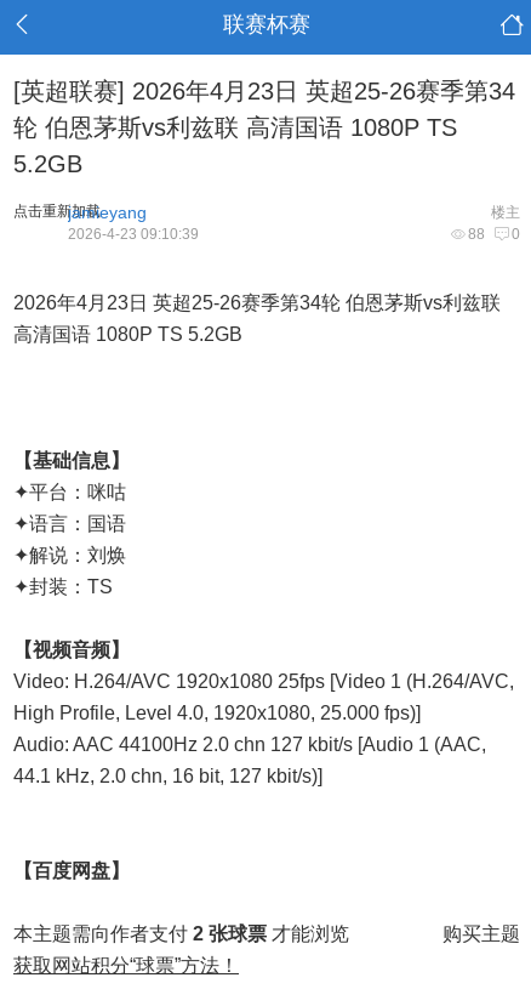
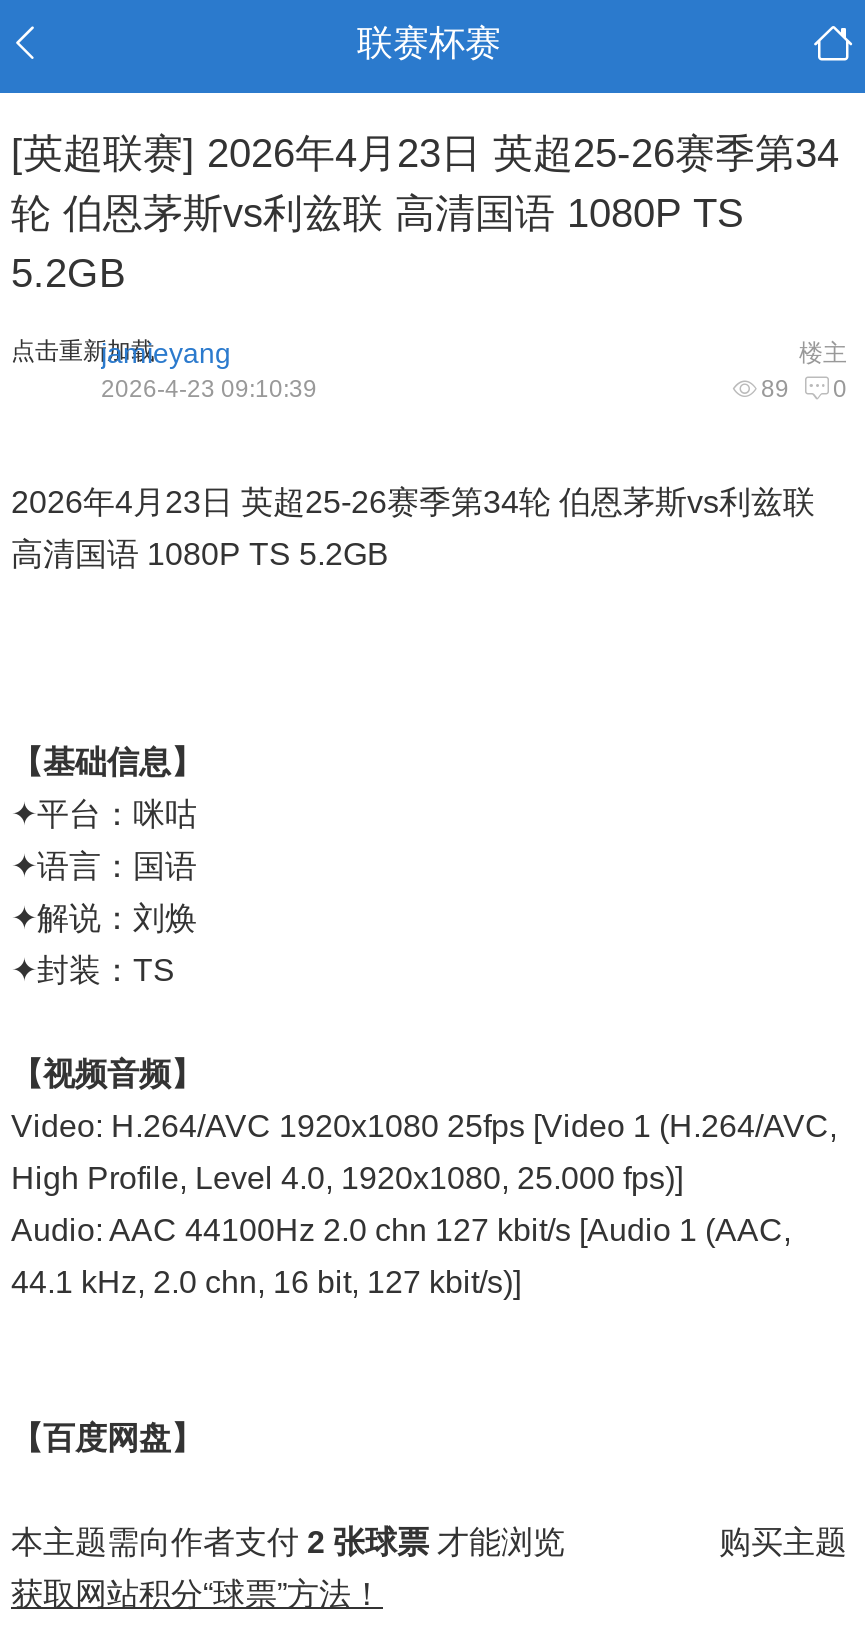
[468,226,520,243] 88 0 -> [761,375,847,403] 89 0

